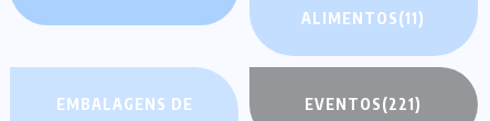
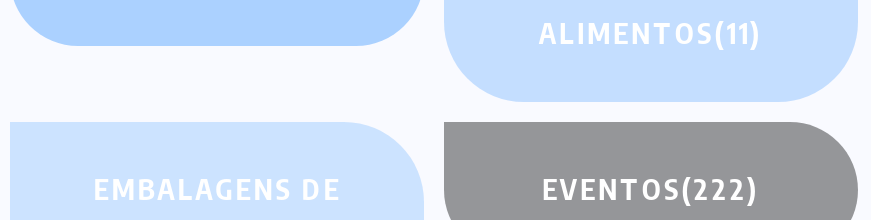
[305,95,422,114] EVENTOS(221) -> [542,173,760,207] EVENTOS(222)

